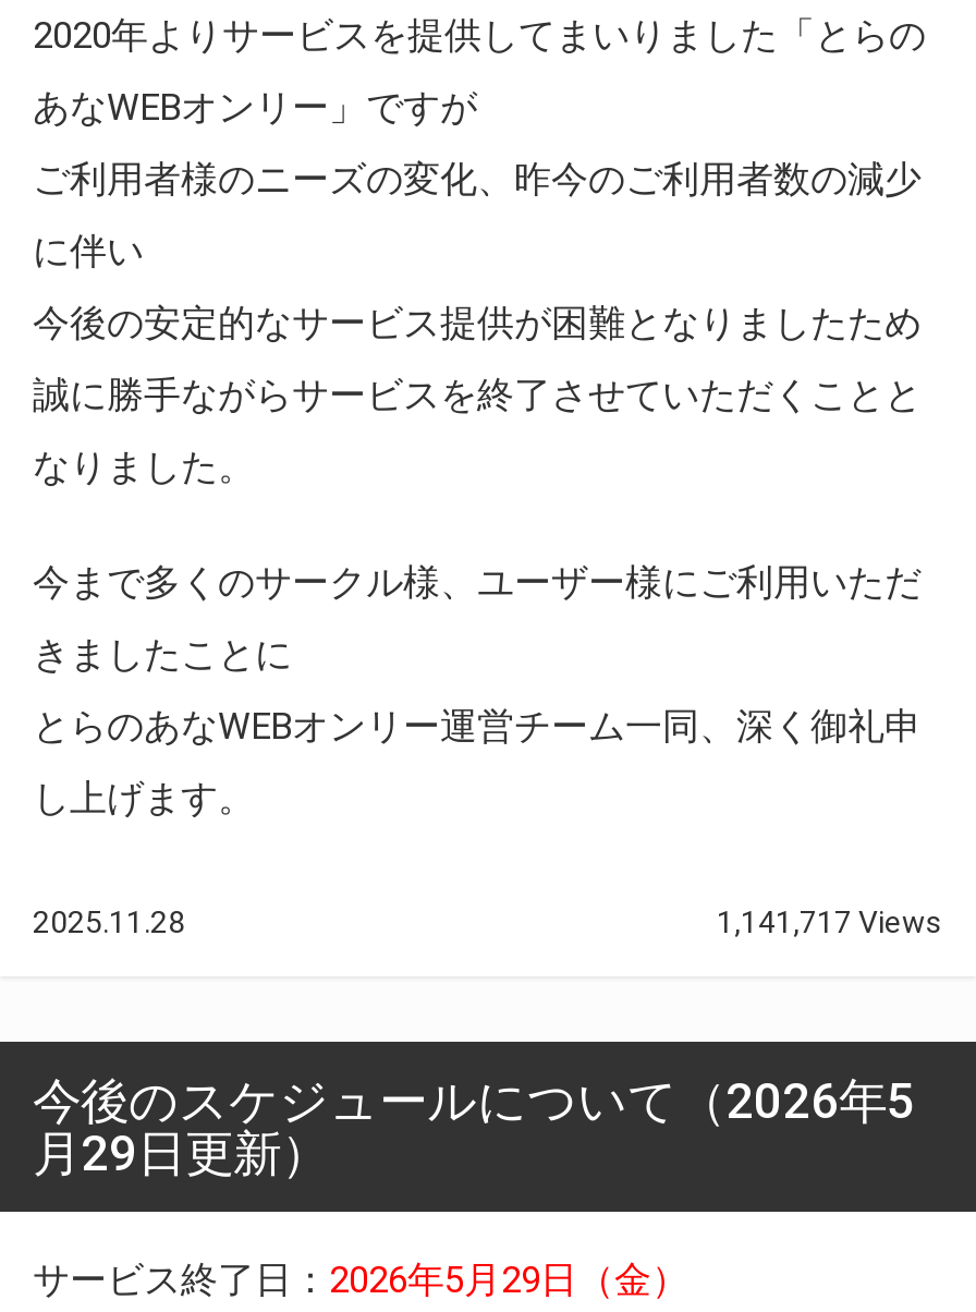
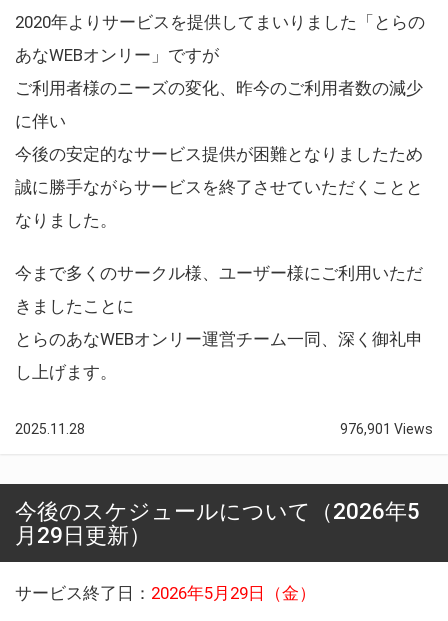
[717,904,943,939] 1,141,717 Views -> [340,421,433,437] 976,901 Views

